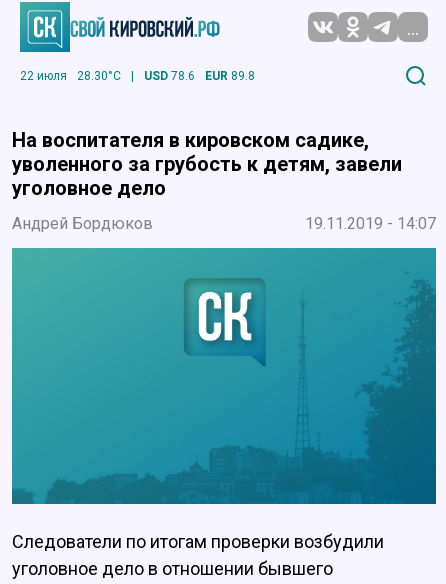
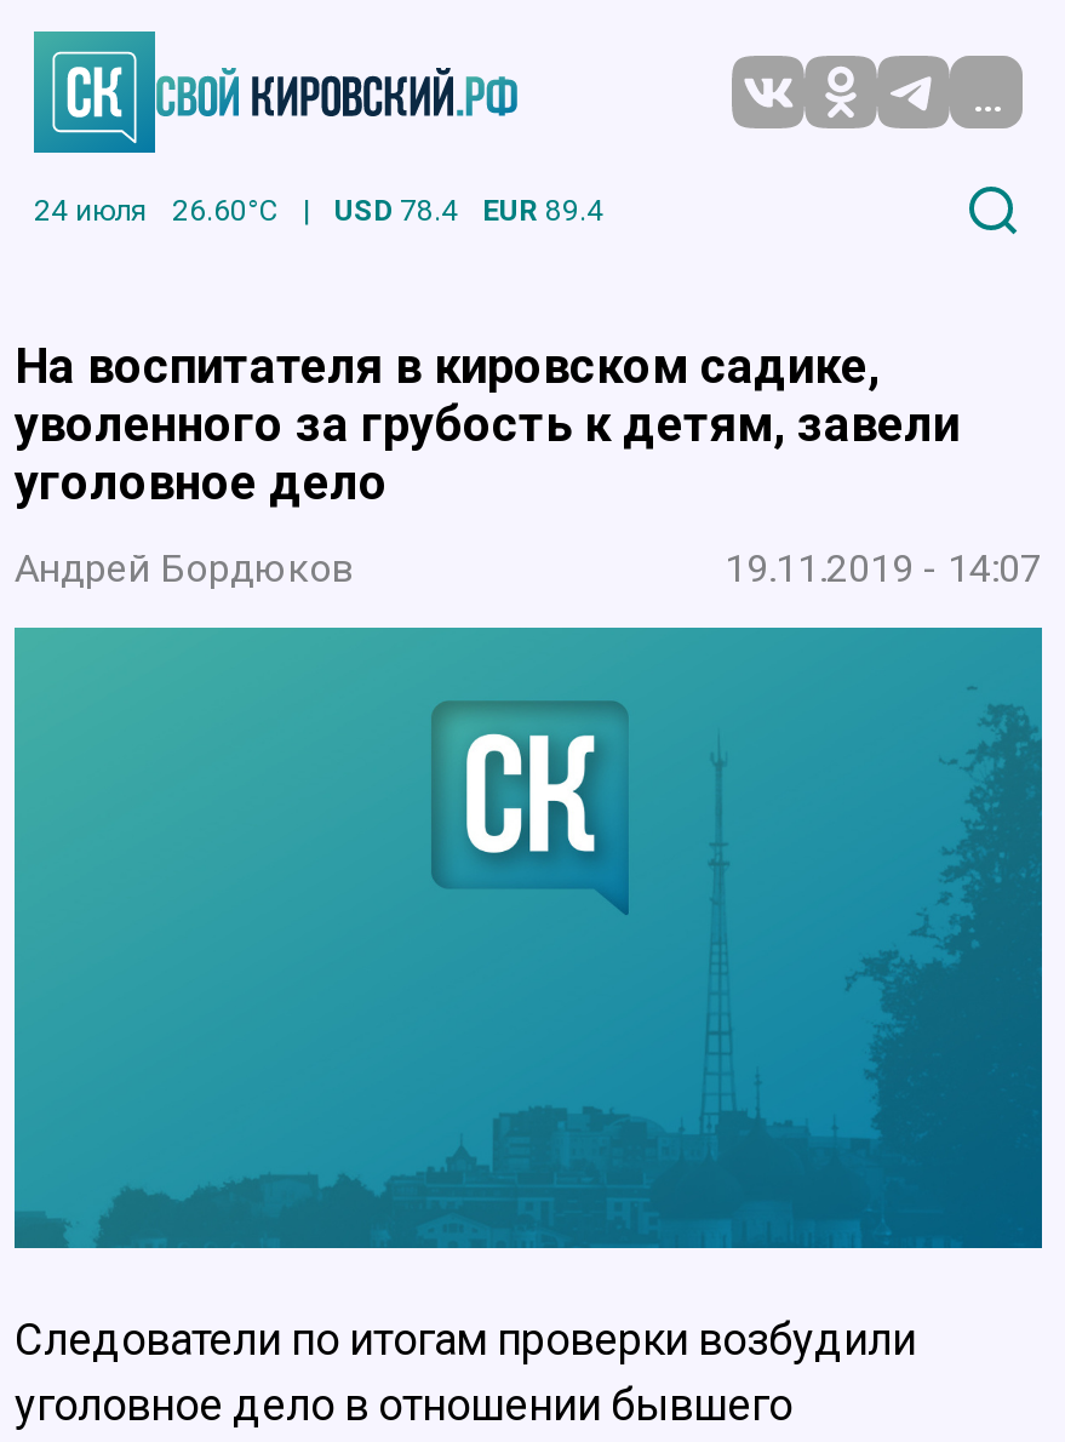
[20,69,121,83] 22 июля | 28.30°C -> [34,193,279,227] 24 июля | 26.60°C
[144,69,195,83] USD 78.6 -> [334,193,458,227] USD 78.4
[205,69,255,83] EUR 89.8 -> [482,193,603,227] EUR 89.4

